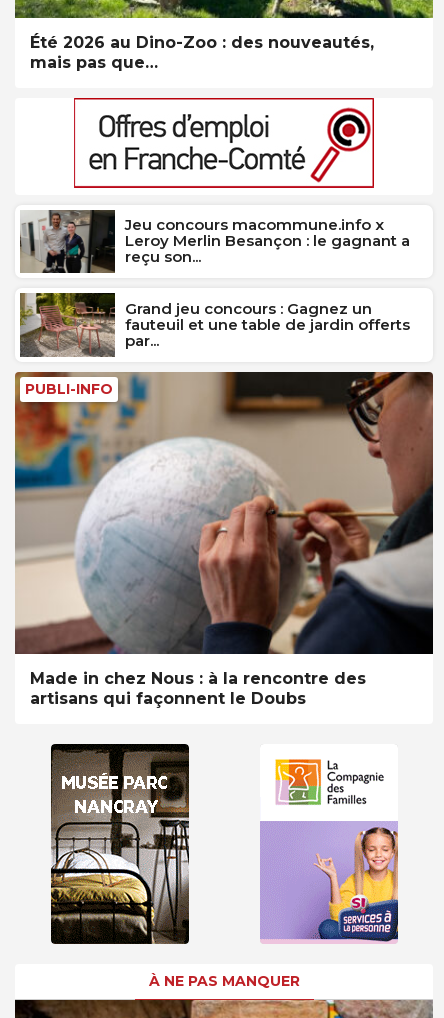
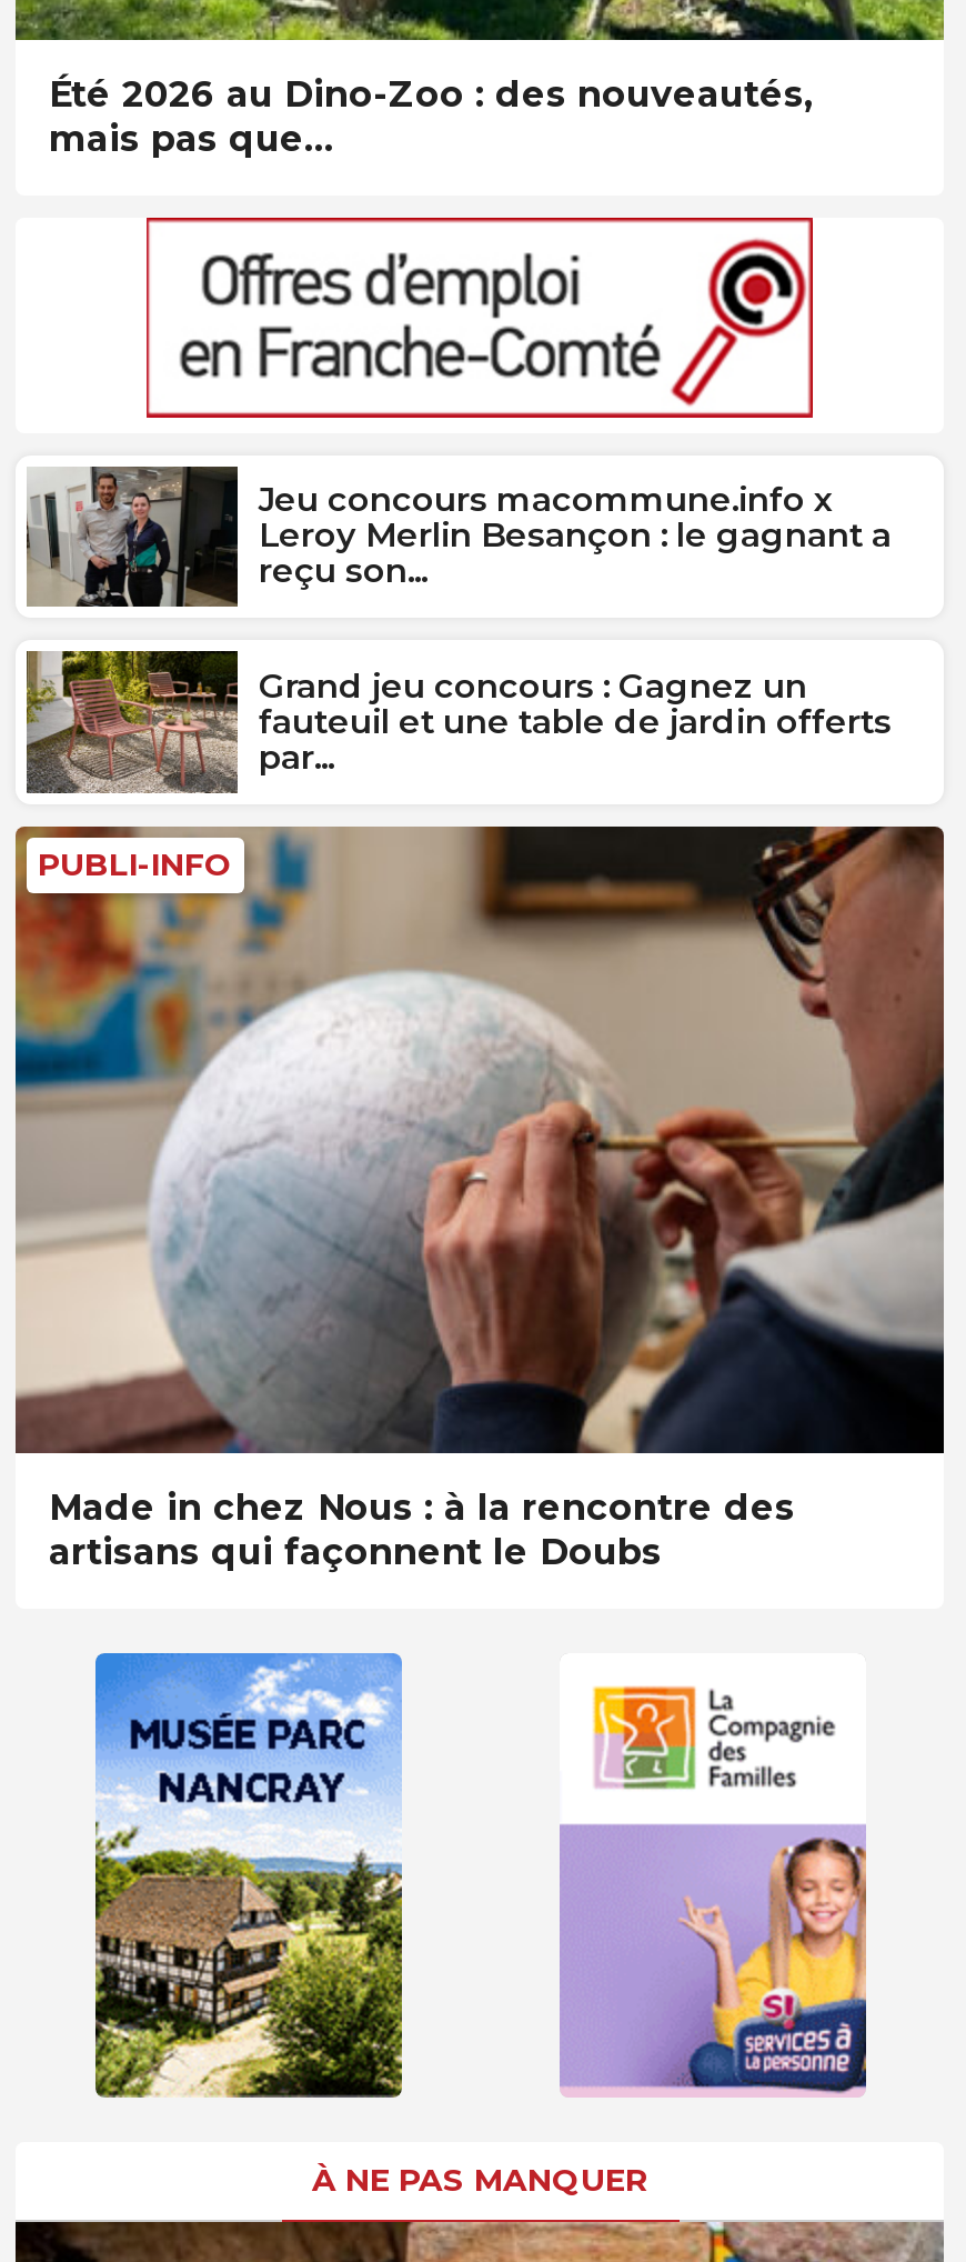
[50,743,190,945] [image] -> [93,1651,404,2100] [image]

